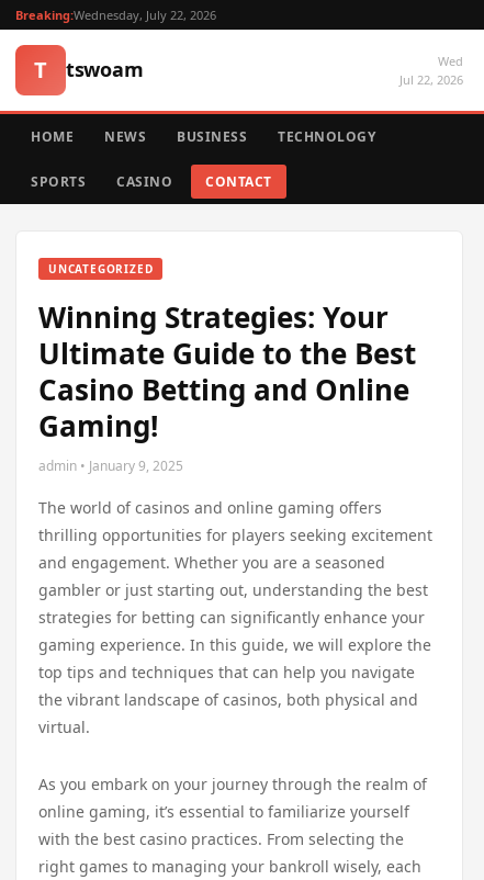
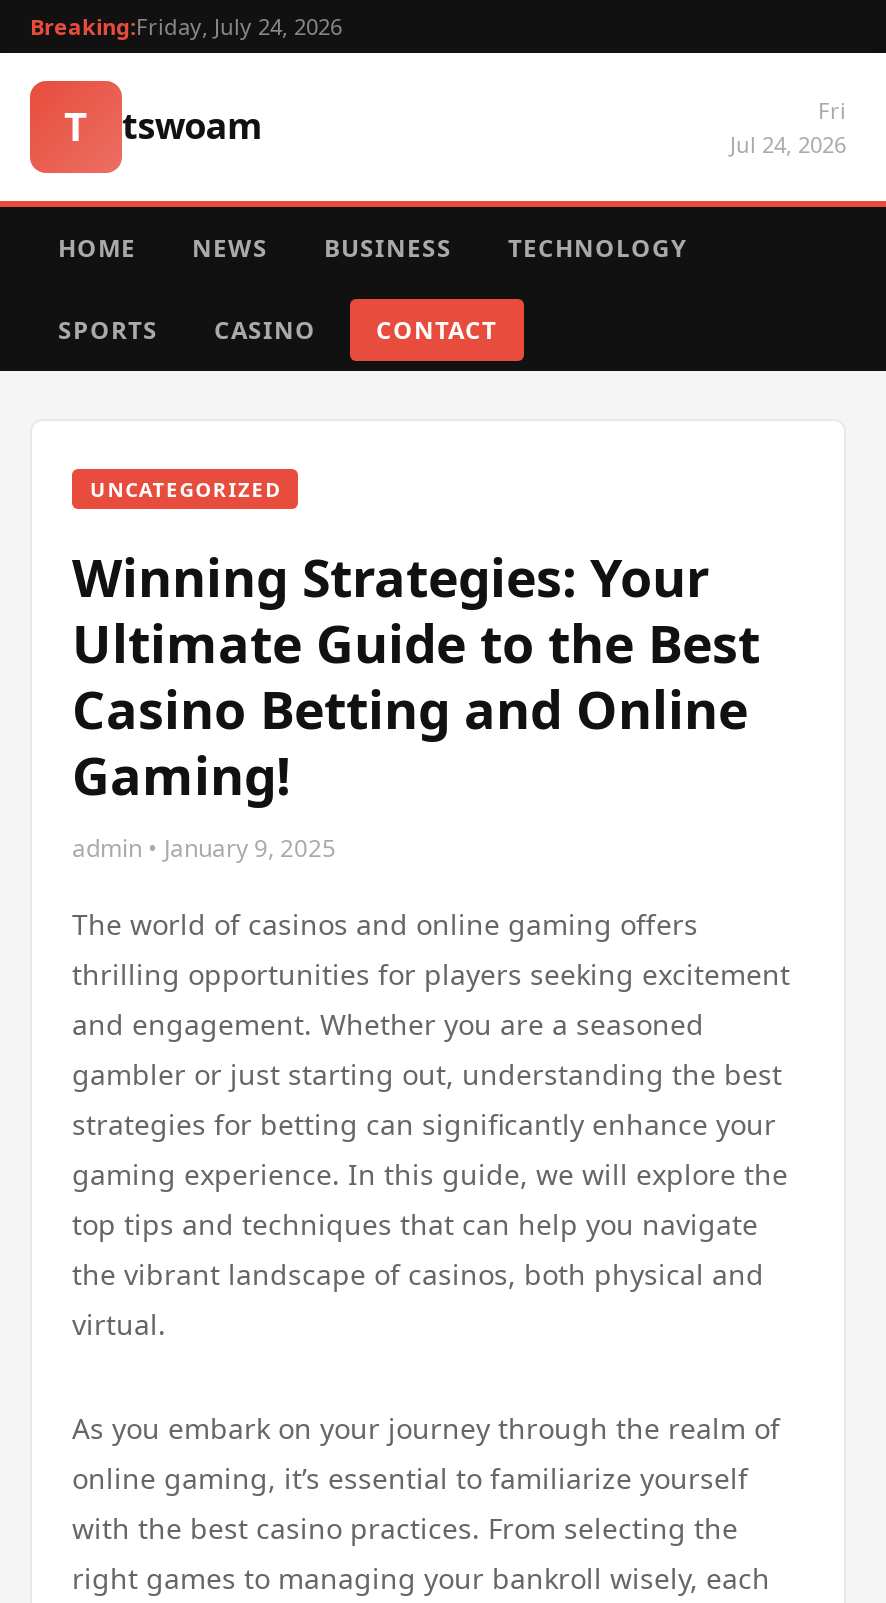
[15,7,216,23] Breaking:Wednesday, July 22, 2026 -> [30,11,342,41] Breaking:Friday, July 24, 2026
[399,53,463,88] Wed | Jul 22, 2026 -> [730,95,846,159] Fri | Jul 24, 2026

